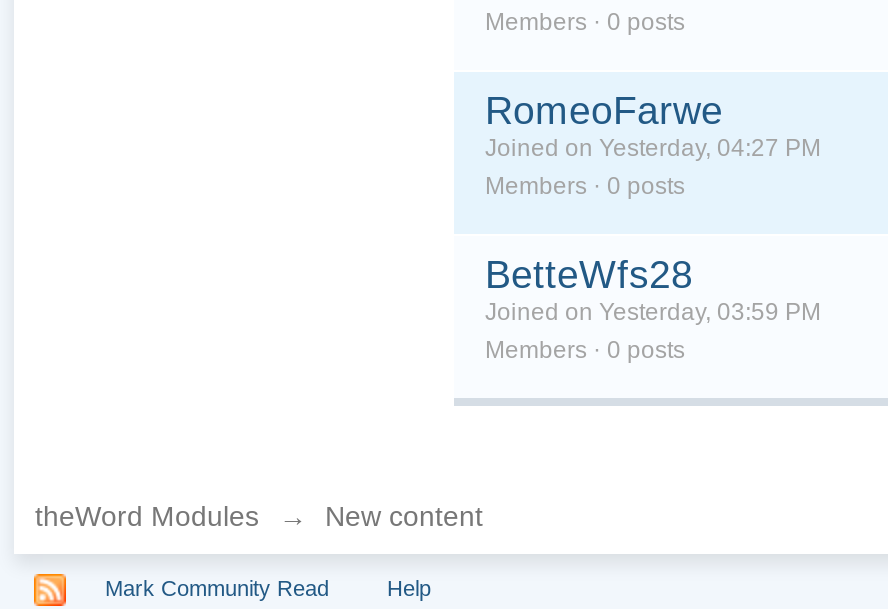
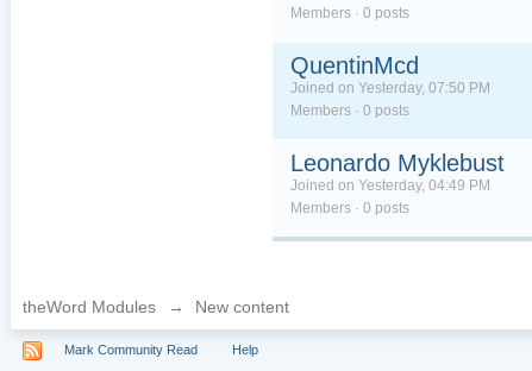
[485,88,821,162] RomeoFarwe | Joined on Yesterday, 04:27 PM -> [291,52,491,96] QuentinMcd | Joined on Yesterday, 07:50 PM
[485,252,821,326] BetteWfs28 | Joined on Yesterday, 03:59 PM -> [291,150,505,194] Leonardo Myklebust | Joined on Yesterday, 04:49 PM

